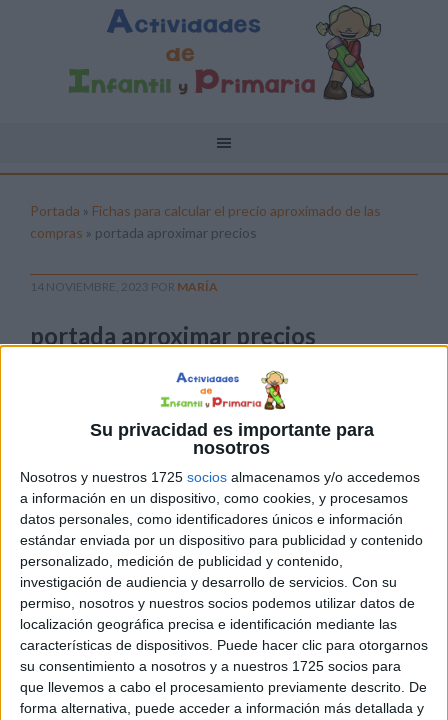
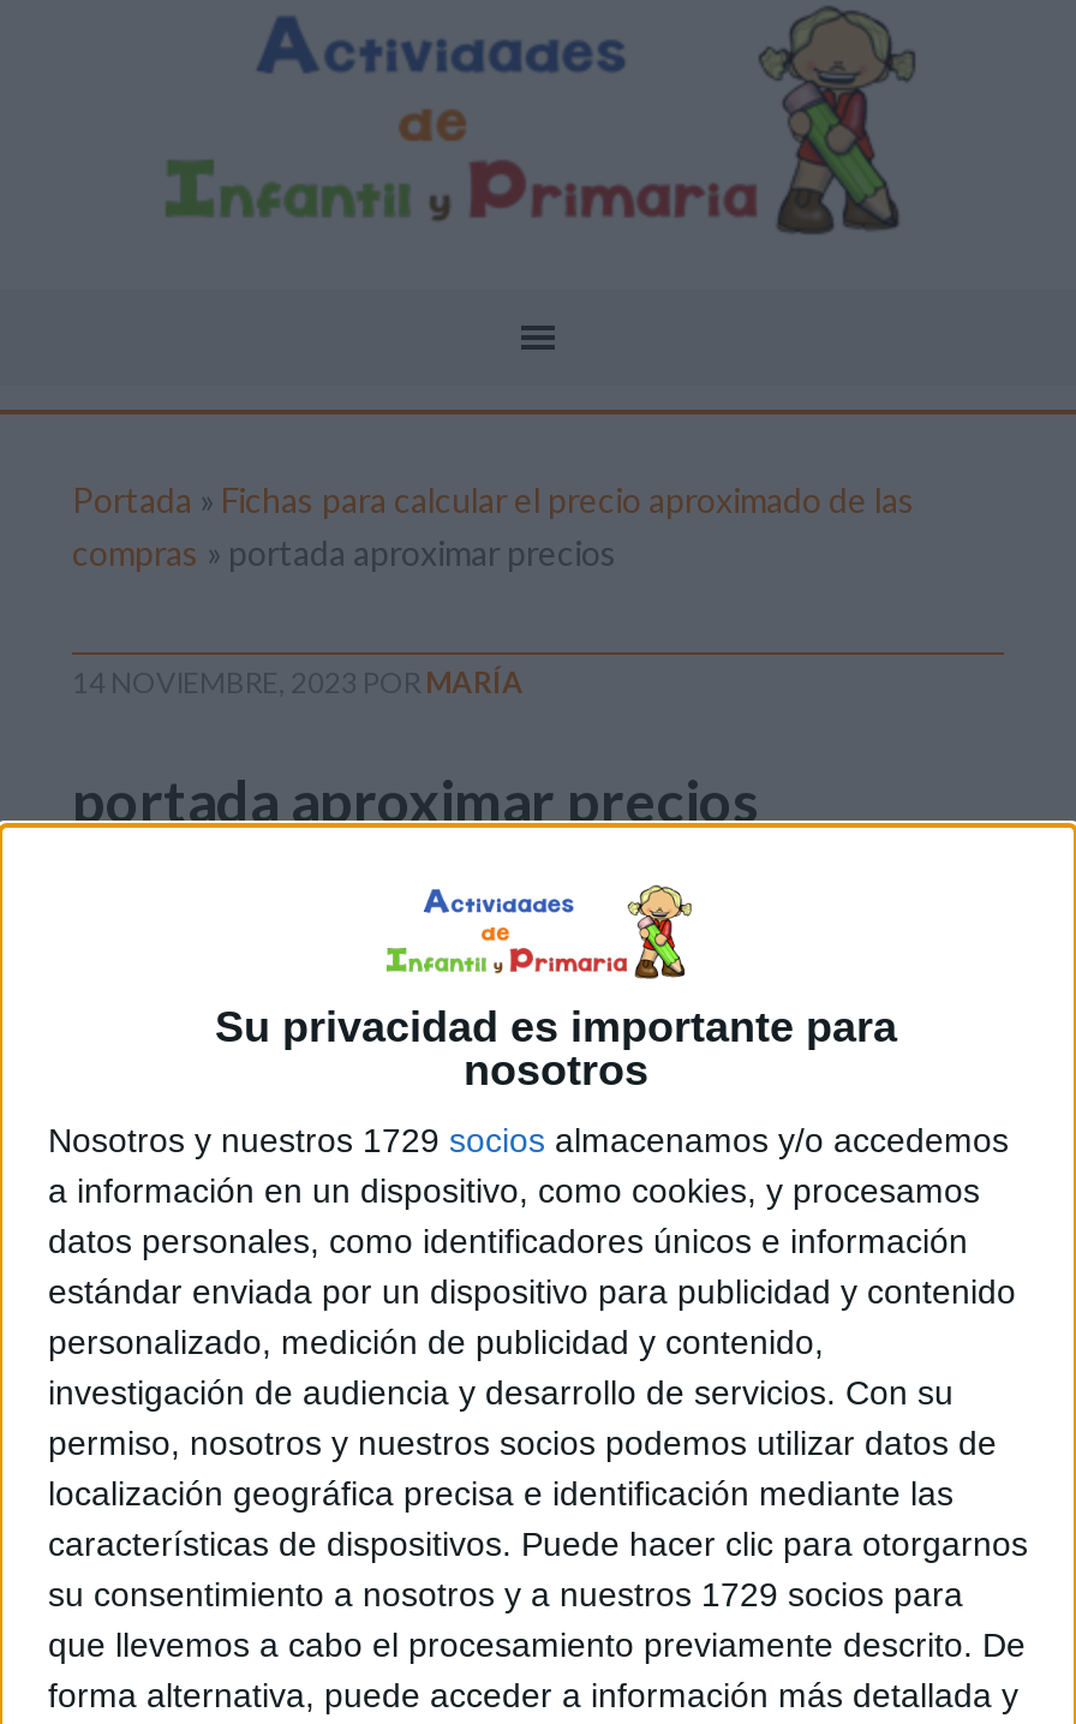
[20,469,420,485] Nosotros y nuestros 1725 socios almacenamos y/o accedemos -> [48,1121,1009,1160] Nosotros y nuestros 1729 socios almacenamos y/o accedemos
[20,658,401,674] su consentimiento a nosotros y a nuestros 1725 socios para -> [48,1576,963,1614] su consentimiento a nosotros y a nuestros 1729 socios para

